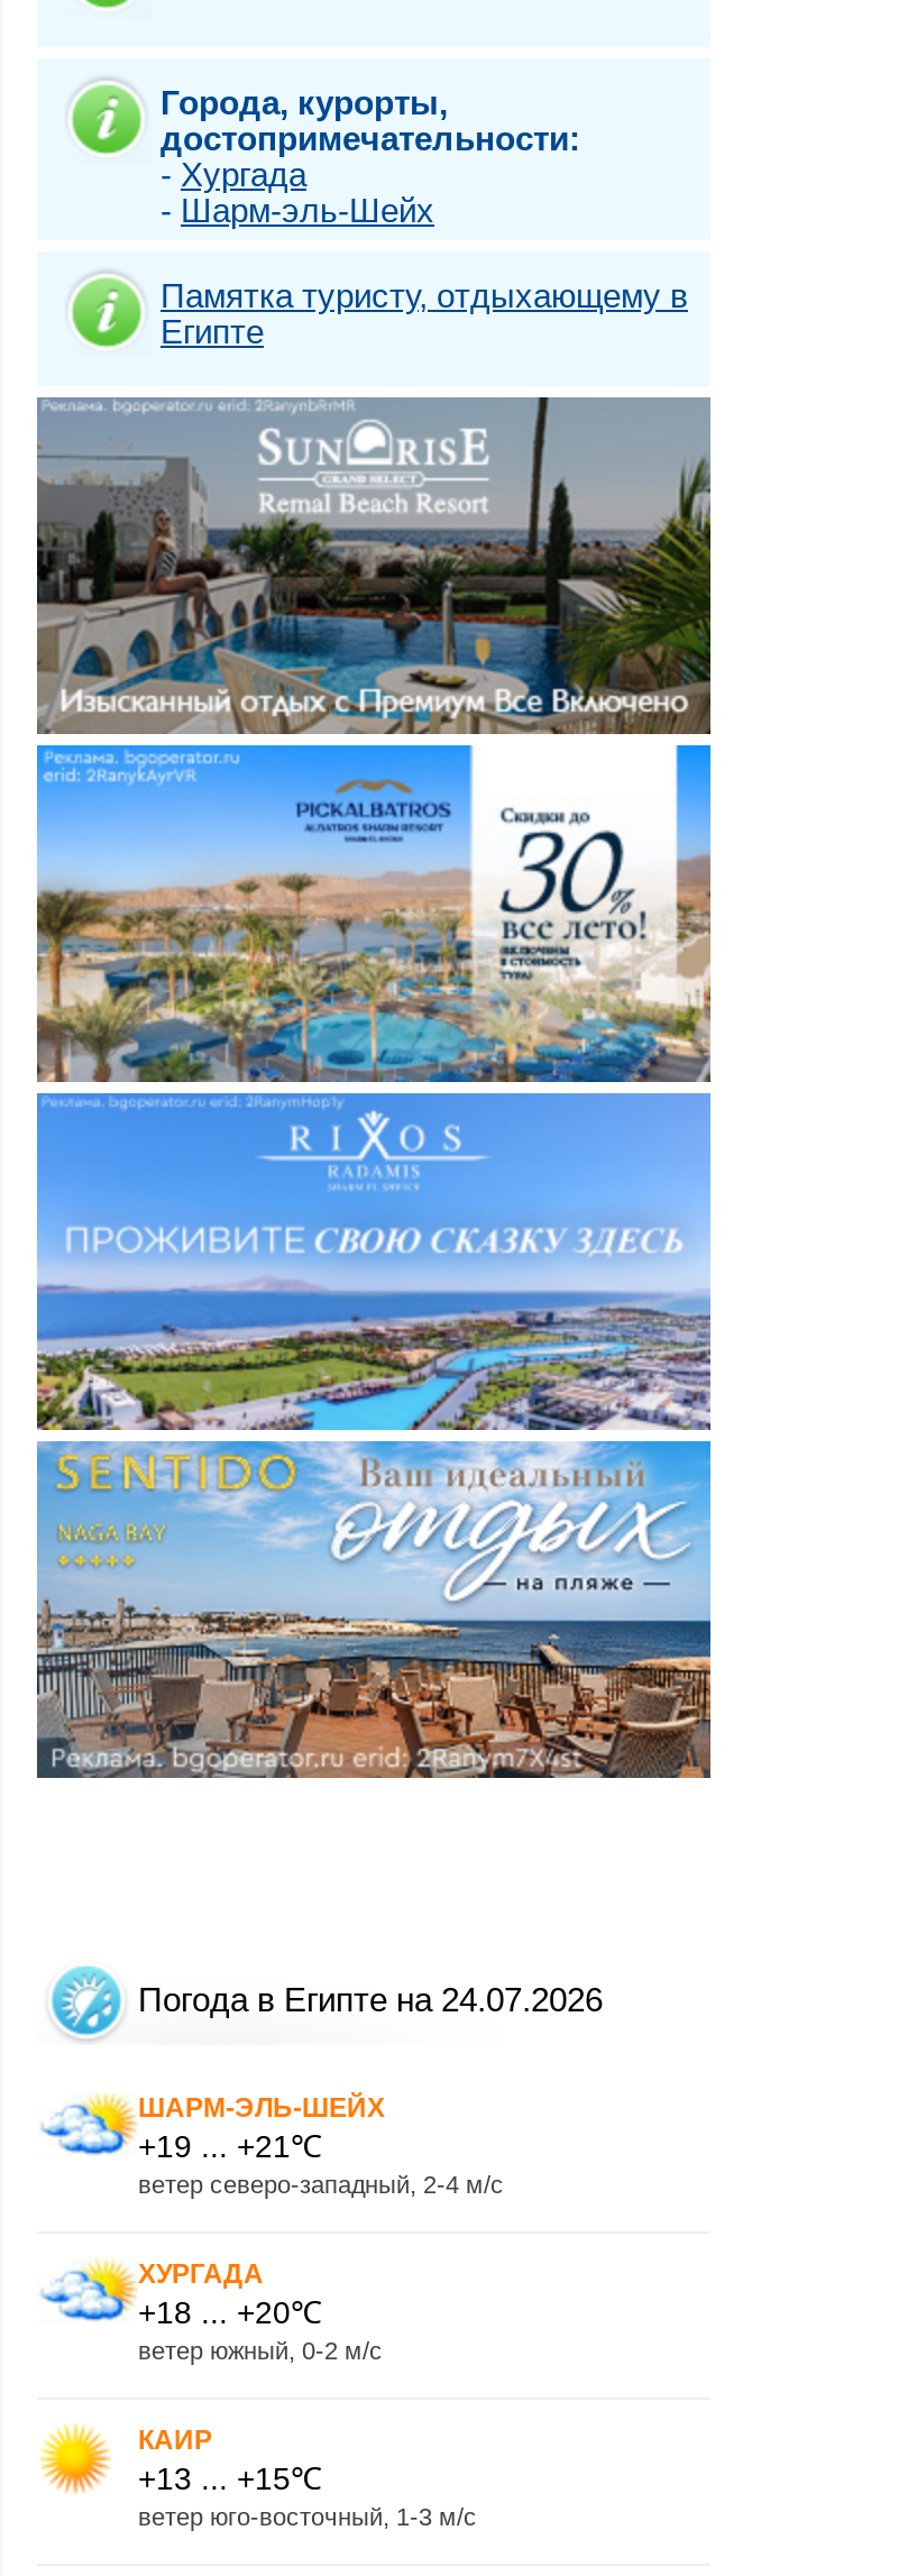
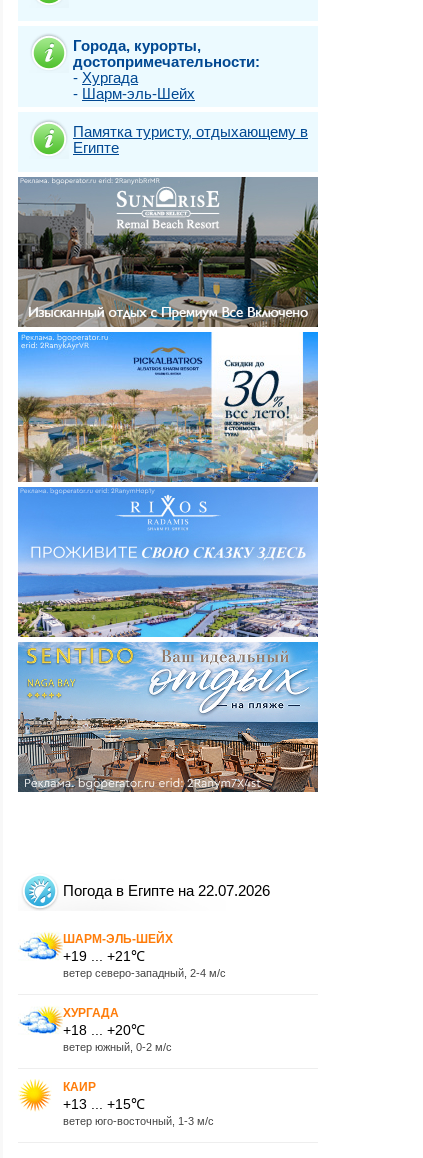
[138,1980,603,2018] Погода в Египте на 24.07.2026 -> [63,882,270,899] Погода в Египте на 22.07.2026

